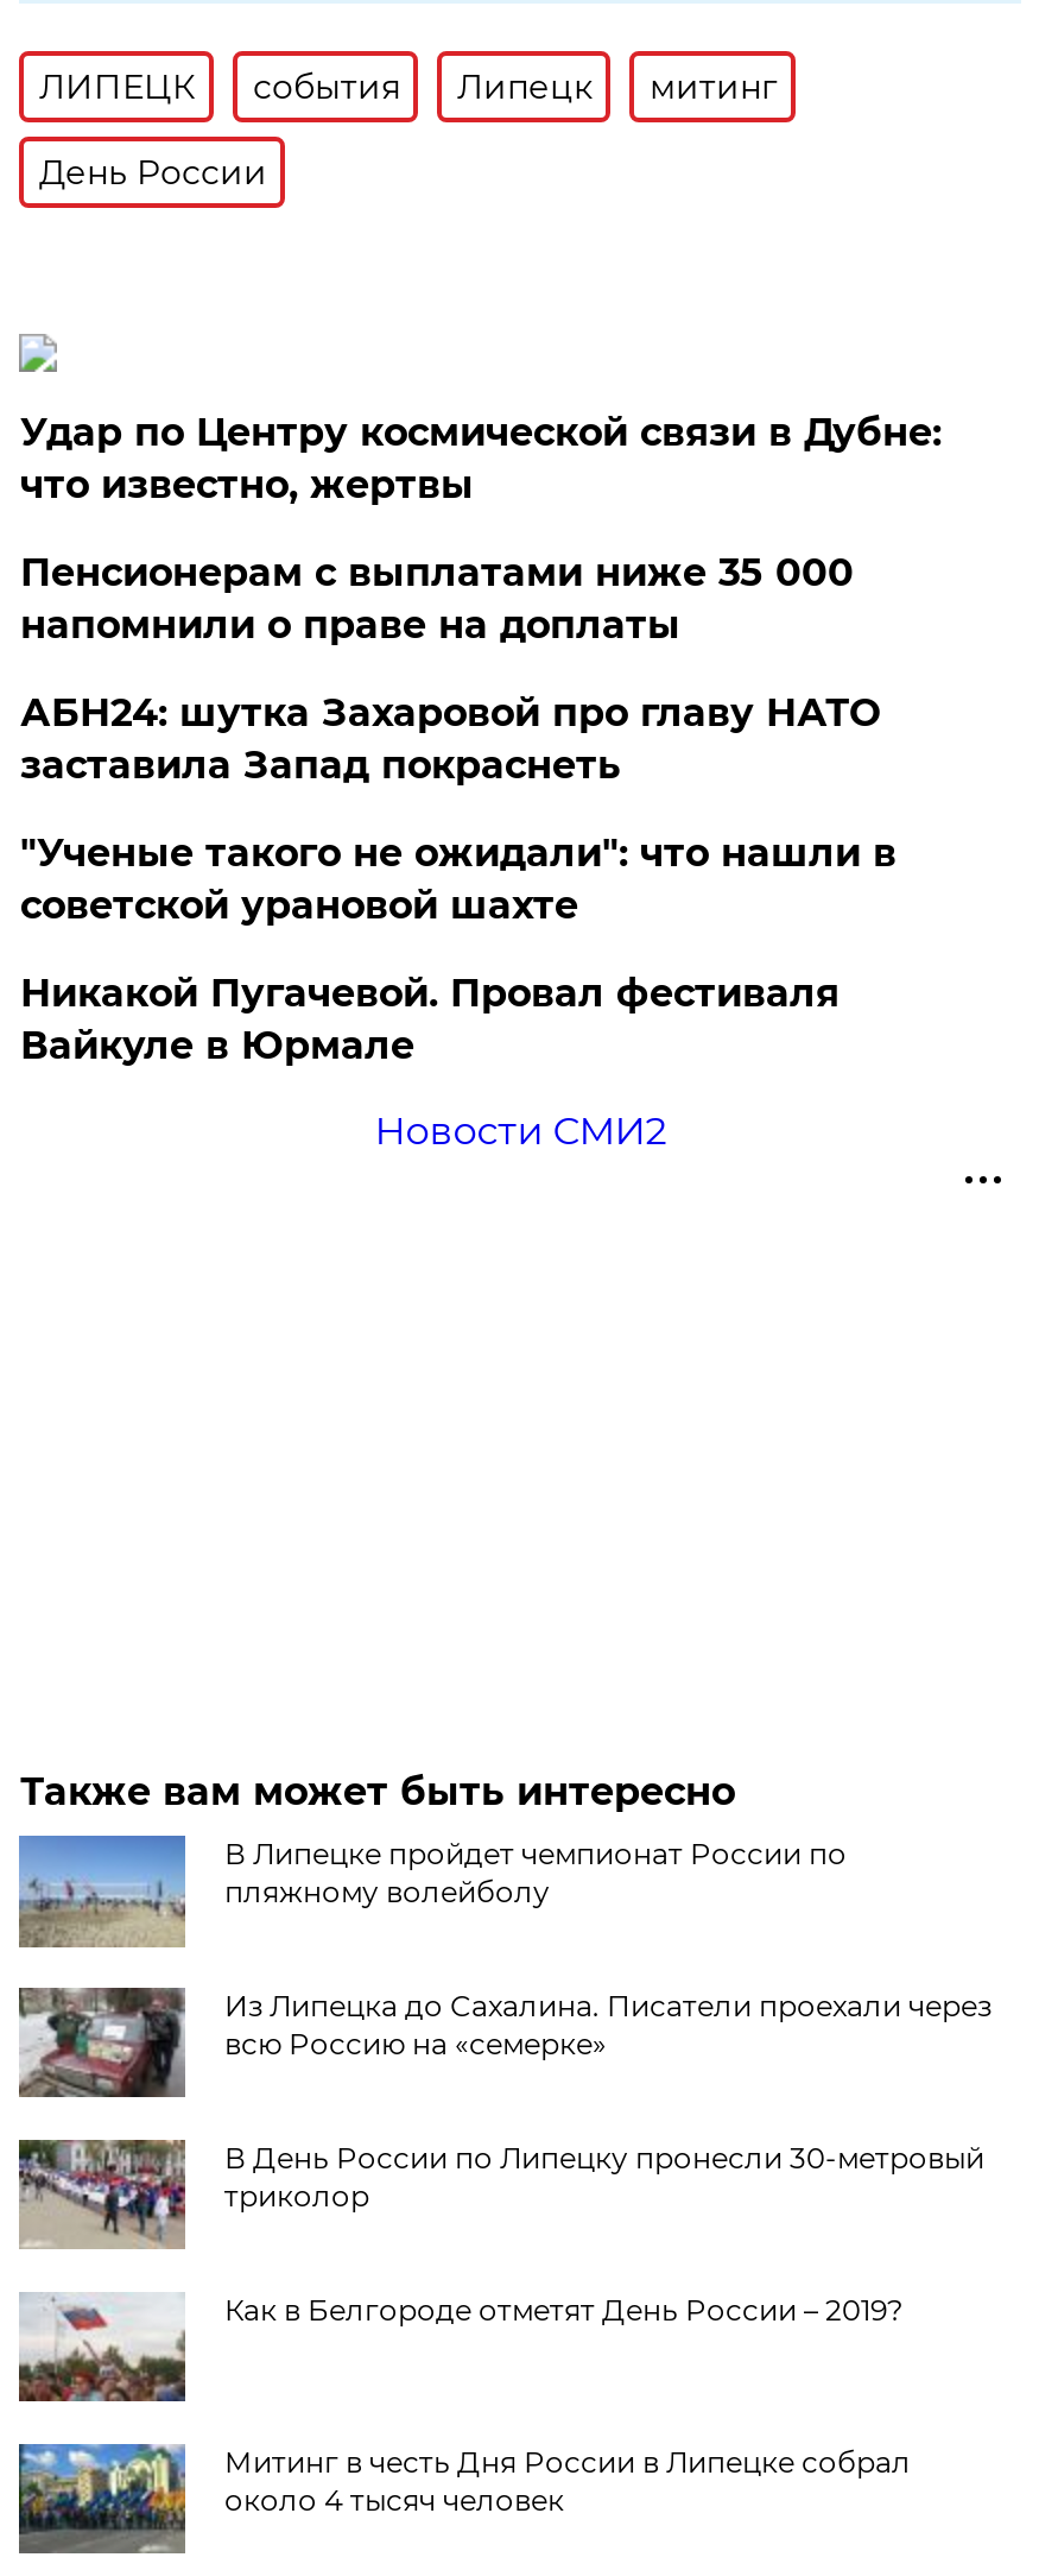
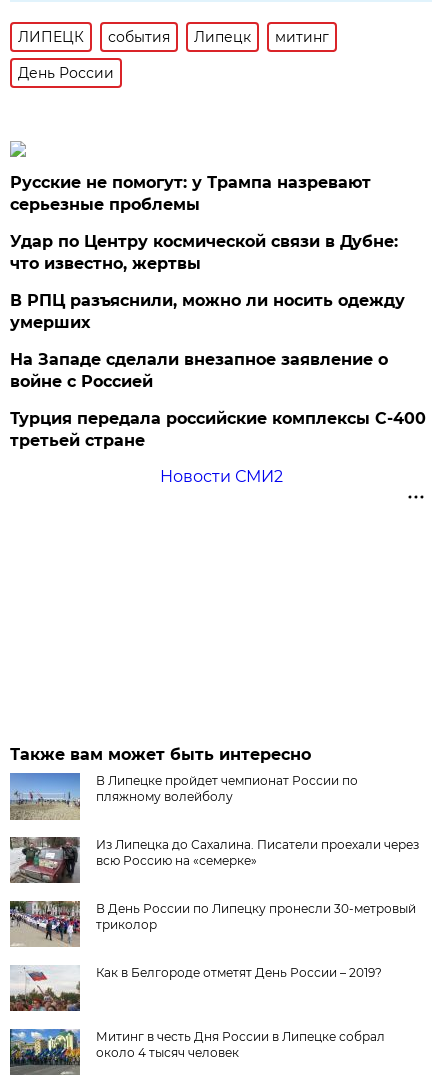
none -> [10,173,371,214] Русские не помогут: у Трампа назревают | серьезные проблемы
moved [20,410,941,507] -> [10,232,398,273]: Удар по Центру космической связи в Дубне: | что известно, жертвы
[20,550,896,1068] Пенсионерам с выплатами ниже 35 000 | напомнили о праве на доплаты | АБН24: шутка Захаровой про главу НАТО | заставила Запад покраснеть | "Ученые такого не ожидали": что нашли в | советской урановой шахте | Никакой Пугачевой. Провал фестиваля | Вайкуле в Юрмале -> [10,291,426,450] В РПЦ разъяснили, можно ли носить одежду | умерших | На Западе сделали внезапное заявление о | войне с Россией | Турция передала российские комплексы С-400 | третьей стране

